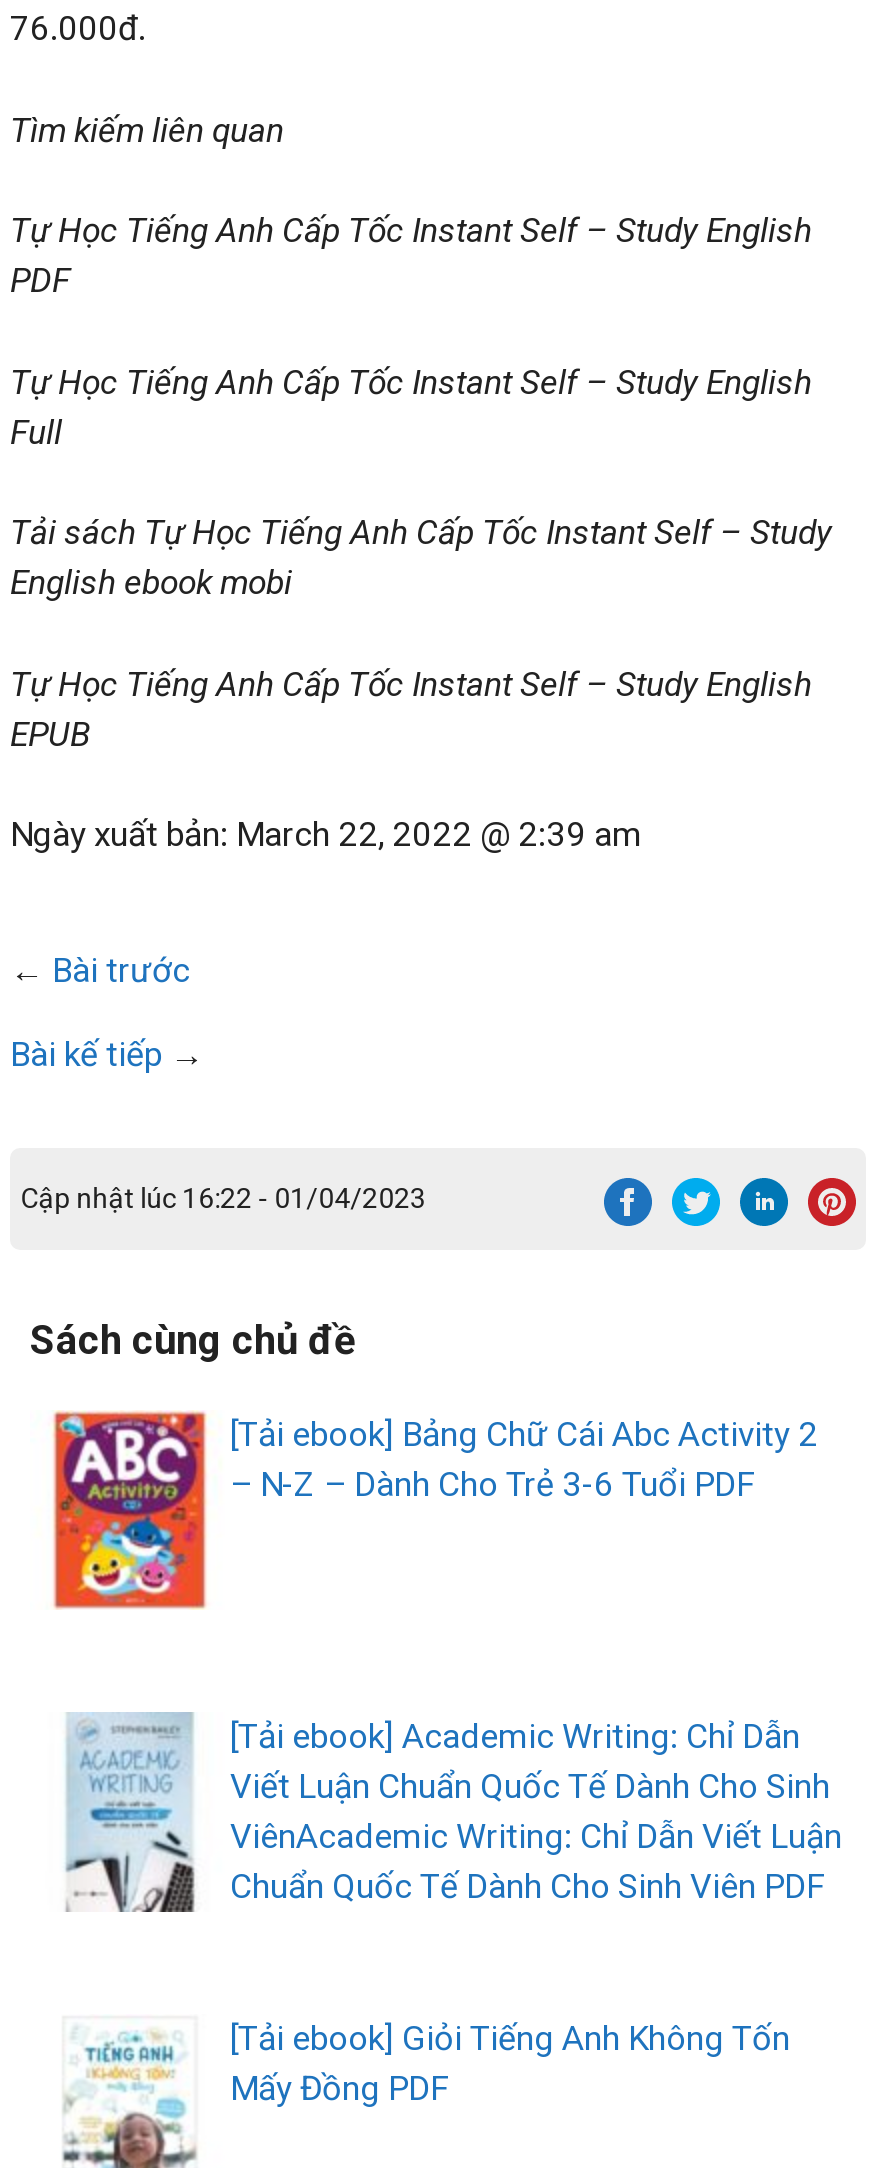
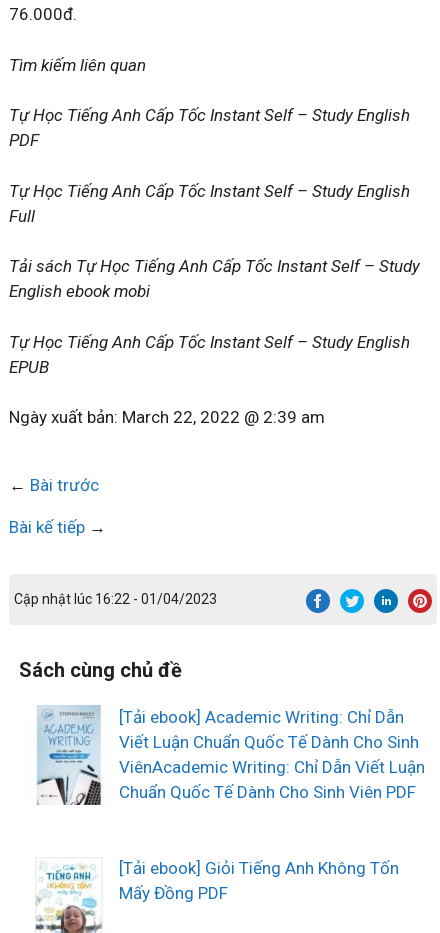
[52,1410,818,1610] [image] | [Tải ebook] Bảng Chữ Cái Abc Activity 2 | – N-Z – Dành Cho Trẻ 3-6 Tuổi PDF -> none

